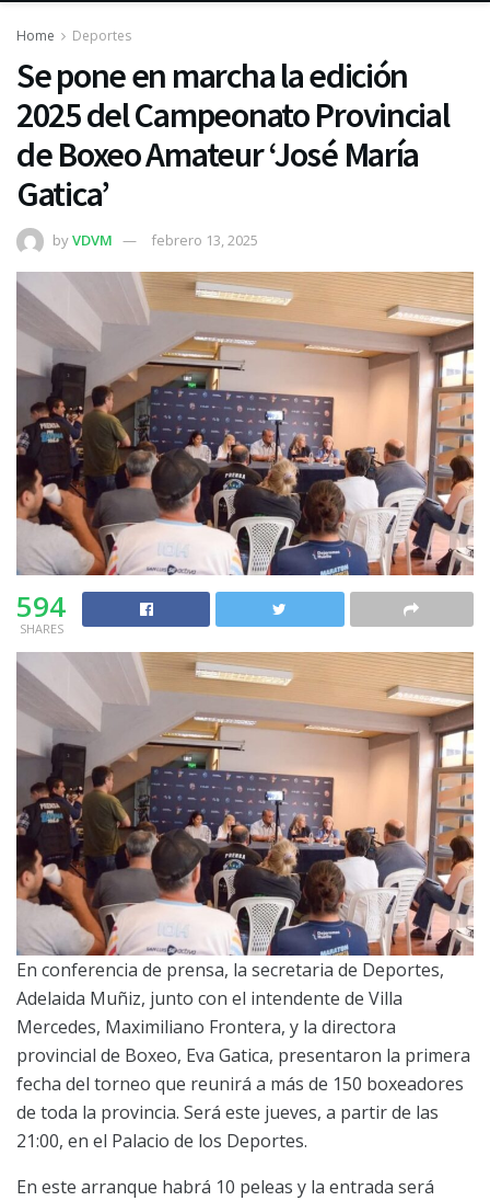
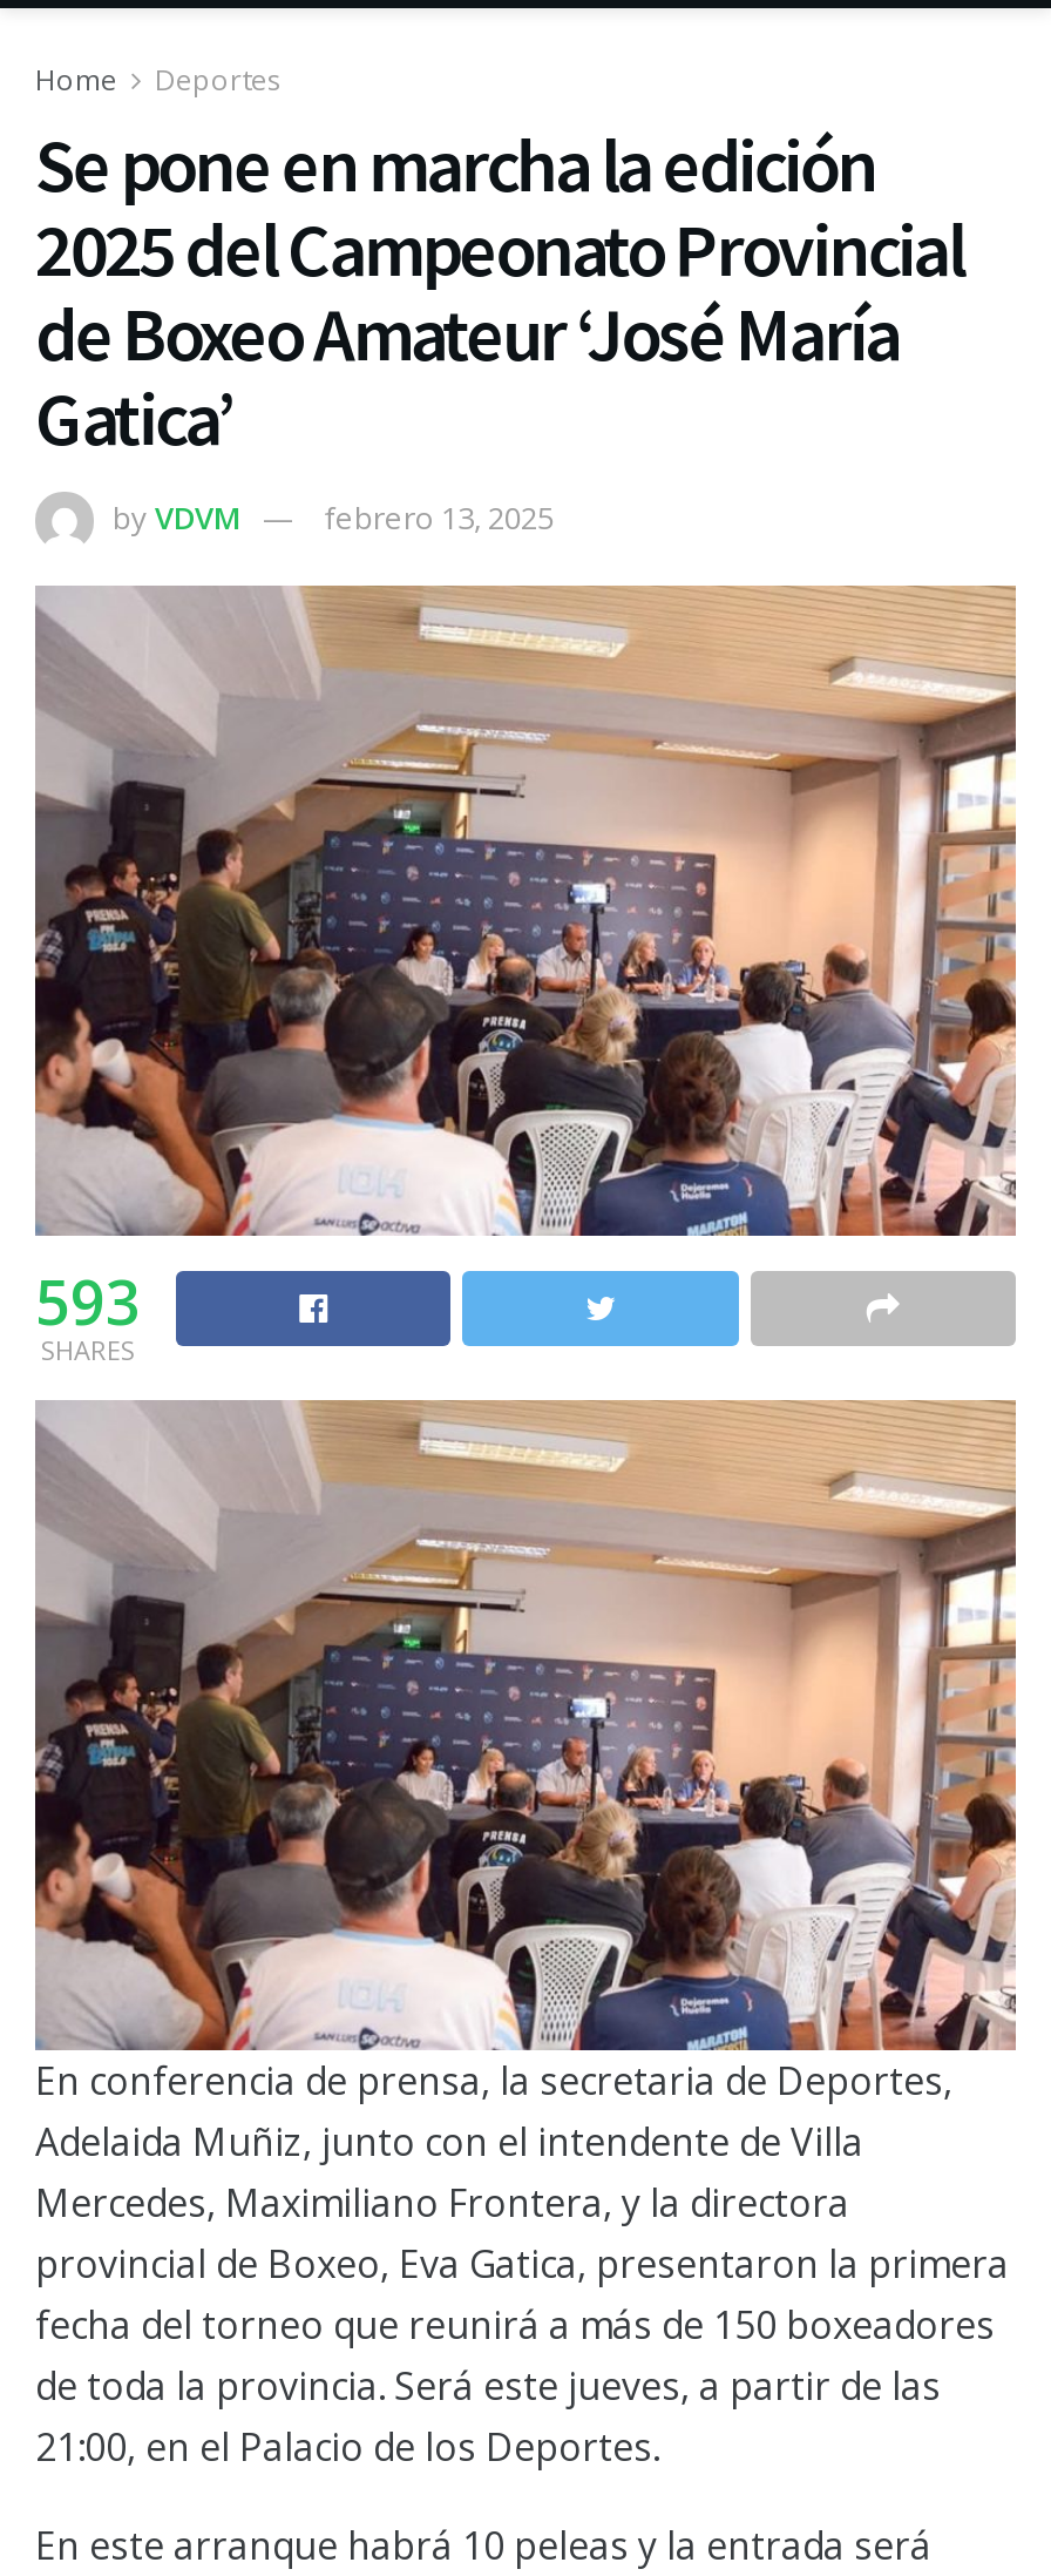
[16,586,66,625] 594 -> [35,1259,141,1343] 593

